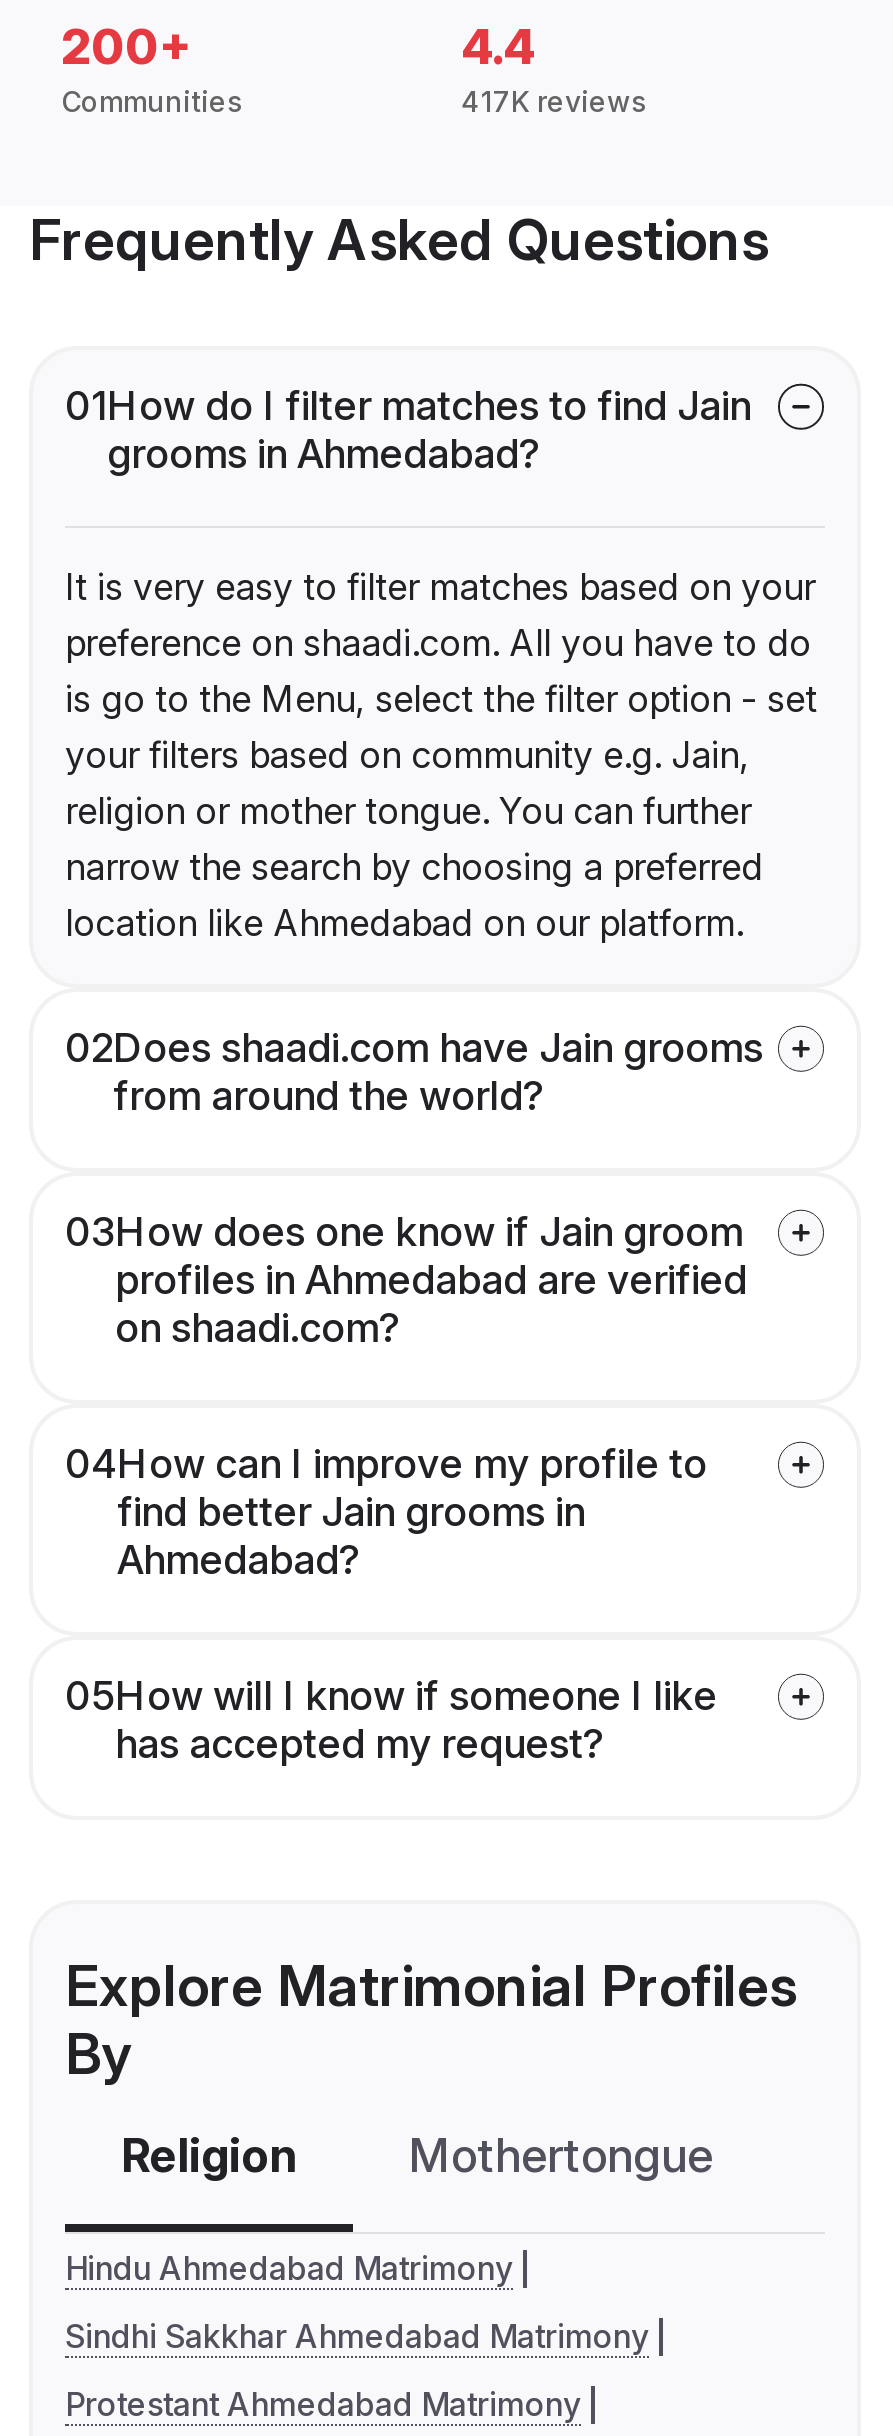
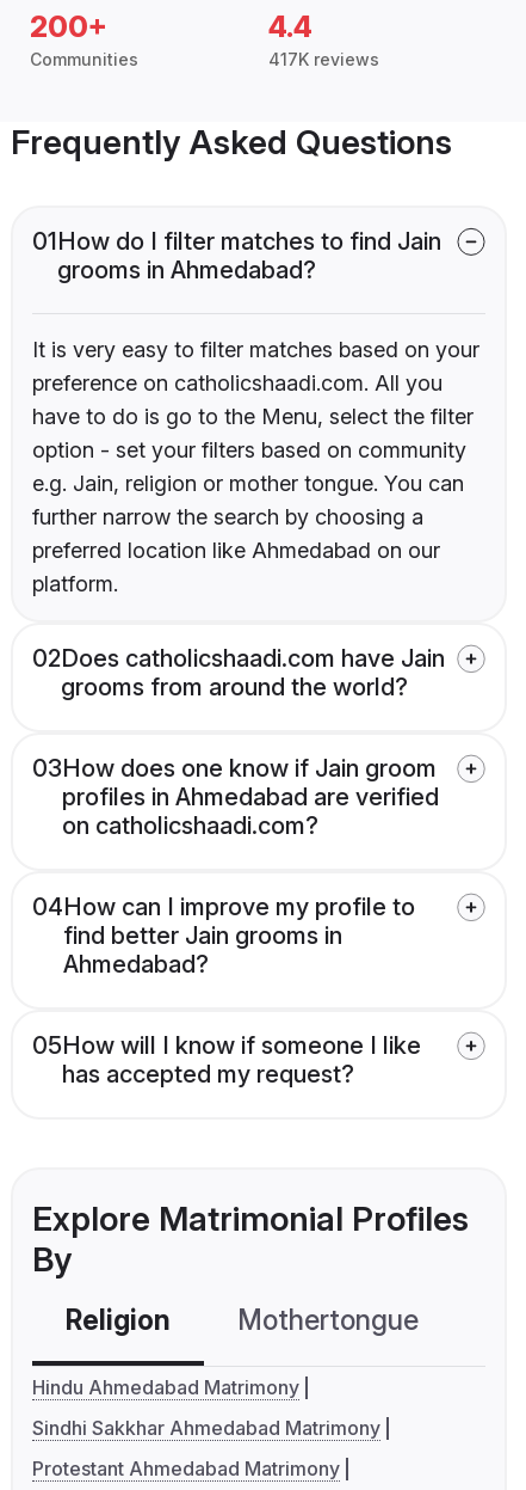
[65,623,817,945] preference on shaadi.com. All you have to do | is go to the Menu, select the filter option - set | your filters based on community e.g. Jain, | religion or mother tongue. You can further | narrow the search by choosing a preferred | location like Ahmedabad on our platform. -> [32,371,474,597] preference on catholicshaadi.com. All you | have to do is go to the Menu, select the filter | option - set your filters based on community | e.g. Jain, religion or mother tongue. You can | further narrow the search by choosing a | preferred location like Ahmedabad on our | platform.
[65,1025,763,1121] 02Does shaadi.com have Jain grooms | from around the world? -> [32,644,445,702] 02Does catholicshaadi.com have Jain | grooms from around the world?
[115,1305,401,1353] on shaadi.com? -> [62,812,318,840] on catholicshaadi.com?

